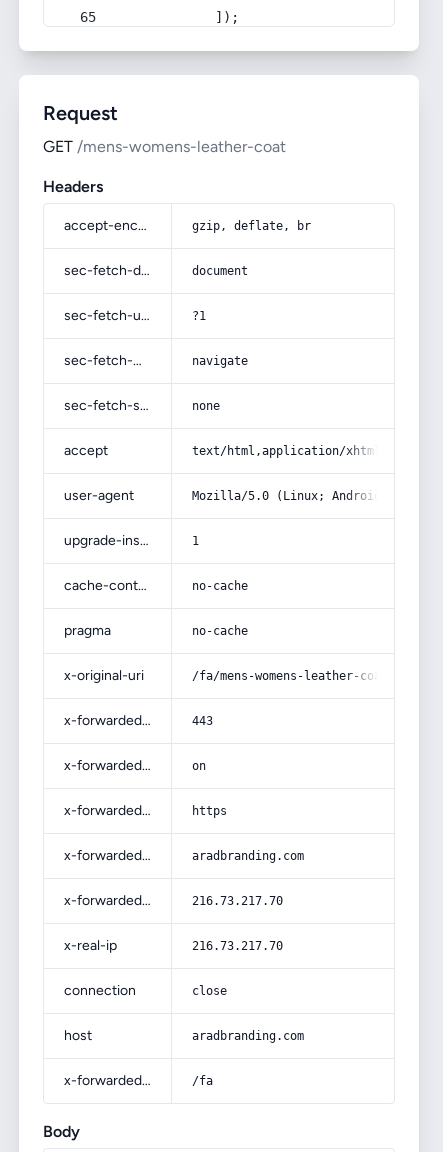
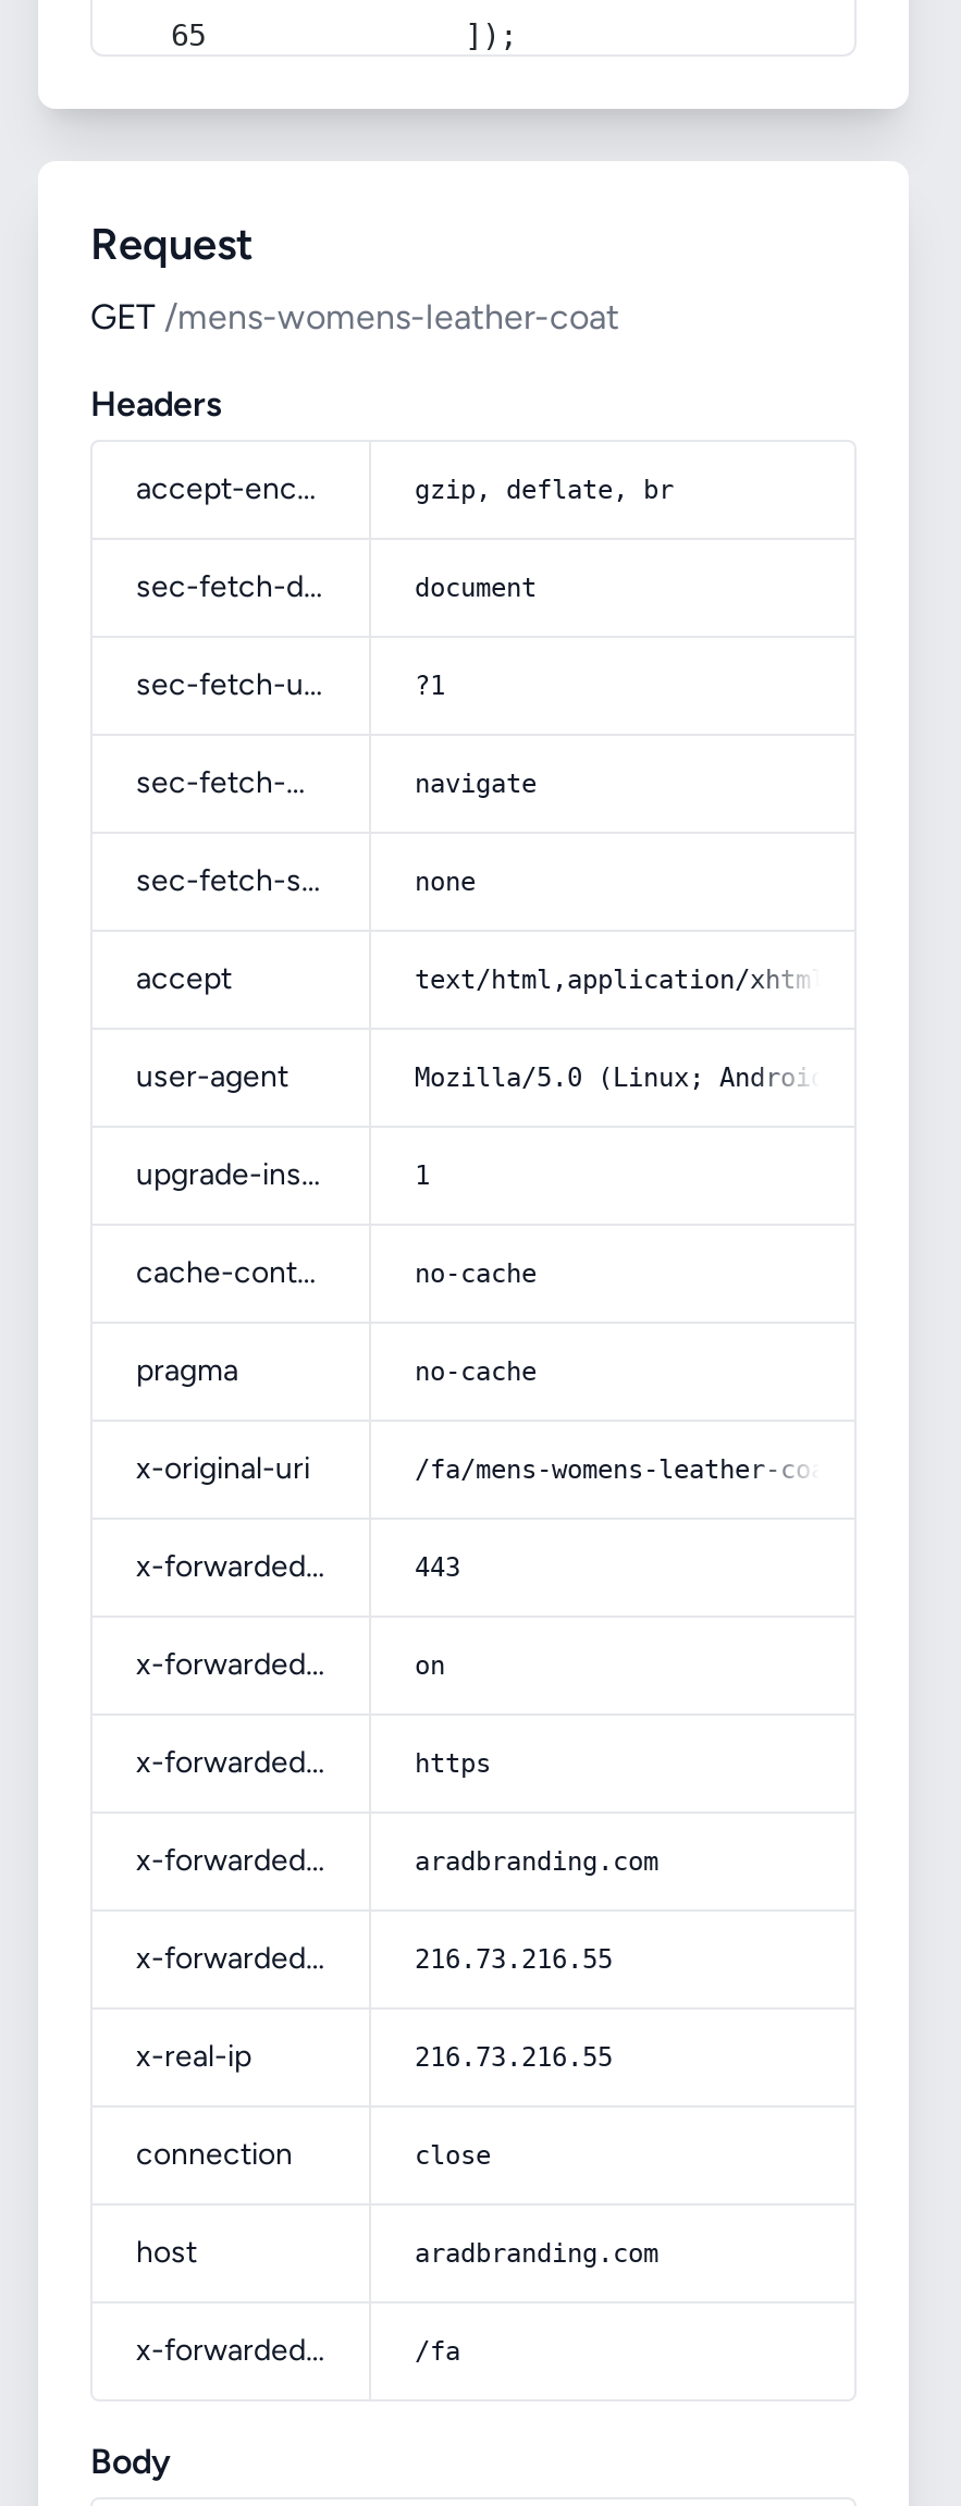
[192,894,283,908] 216.73.217.70 -> [415,1944,613,1975] 216.73.216.55
[192,939,283,953] 216.73.217.70 -> [415,2042,613,2073] 216.73.216.55

